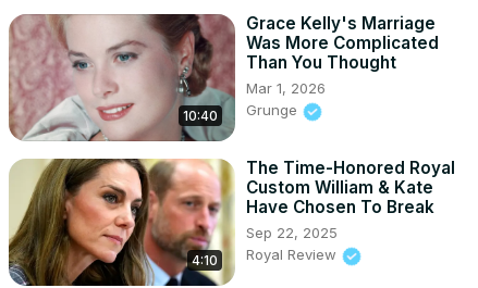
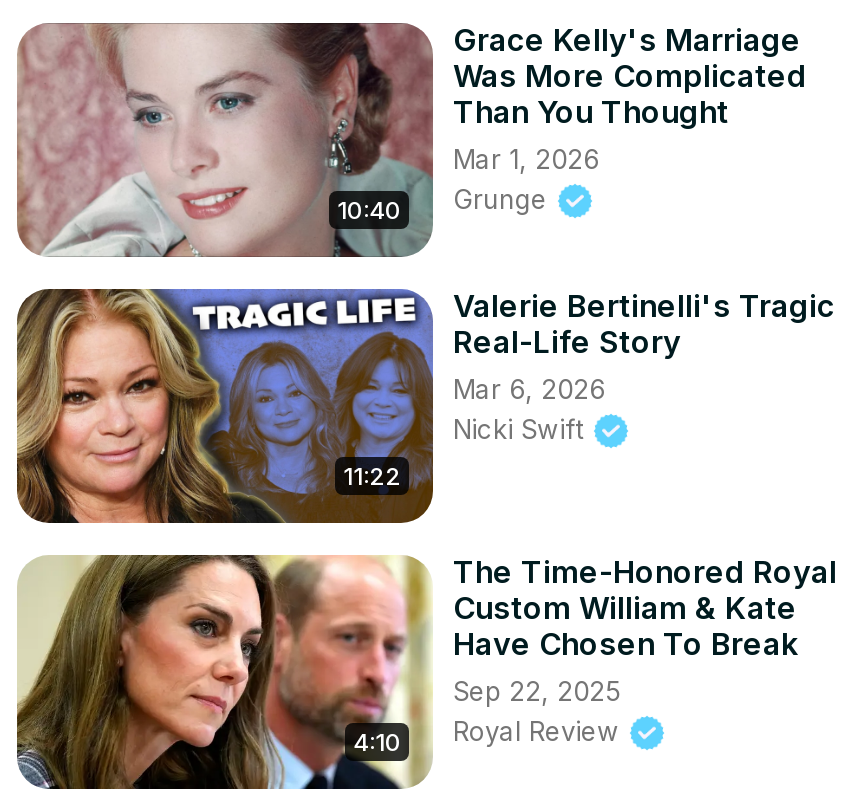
none -> [17,288,433,524] [image] | 11:22
none -> [453,286,835,444] Valerie Bertinelli's Tragic | Real-Life Story | Mar 6, 2026 | Nicki Swift

